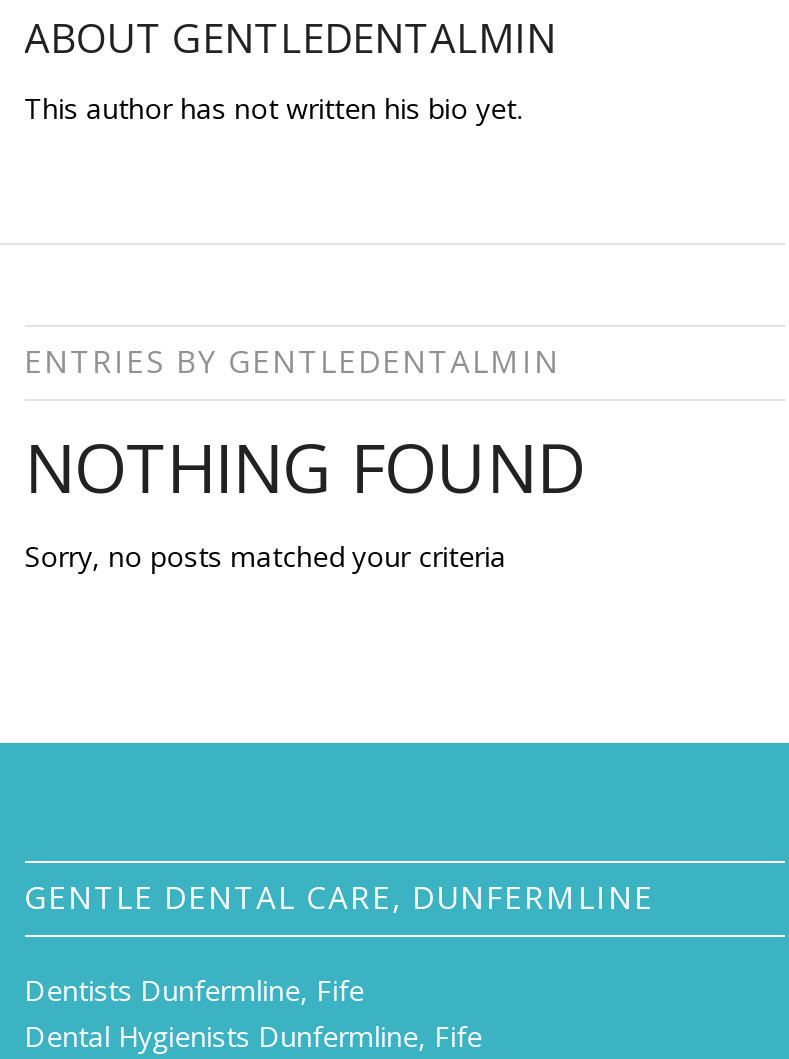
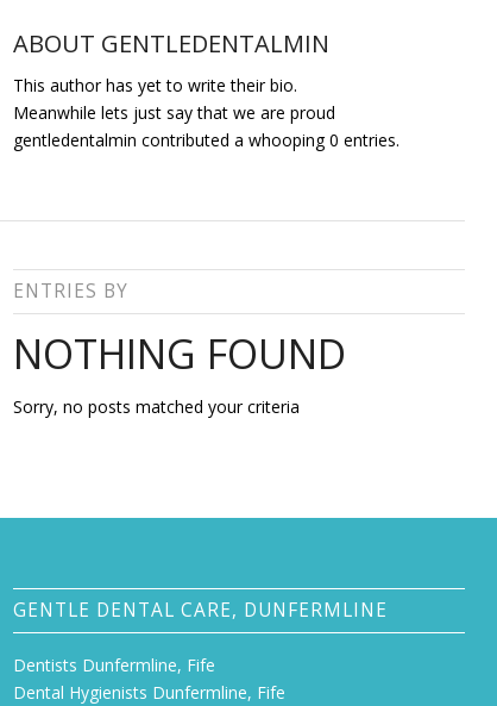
[24,89,522,127] This author has not written his bio yet. -> [13,74,399,151] This author has yet to write their bio. | Meanwhile lets just say that we are proud | gentledentalmin contributed a whooping 0 entries.
[24,341,560,383] ENTRIES BY GENTLEDENTALMIN -> [13,278,128,303] ENTRIES BY

